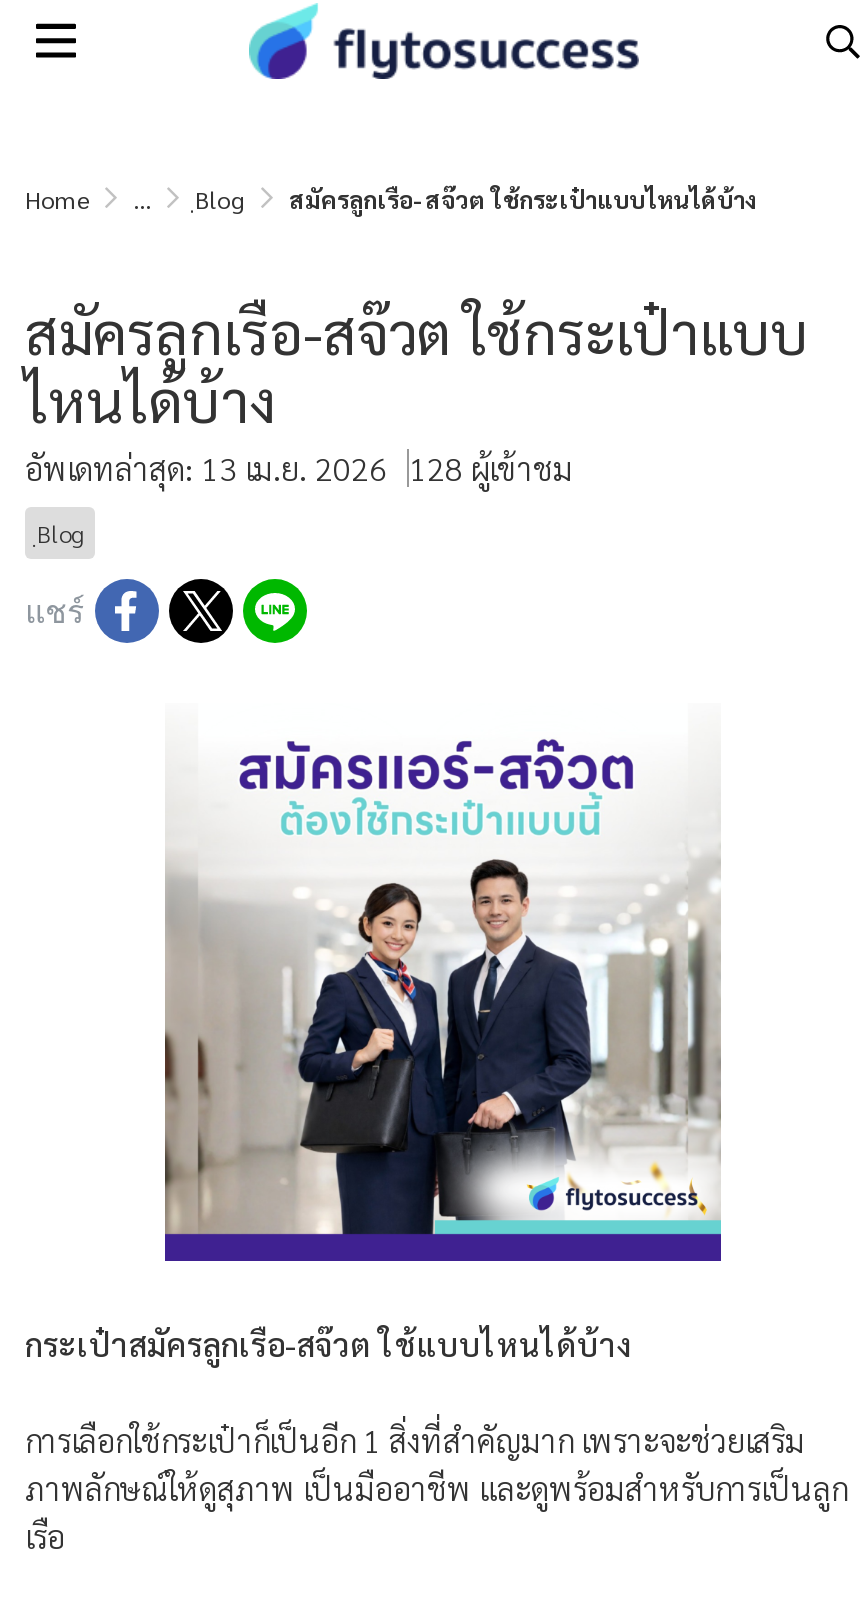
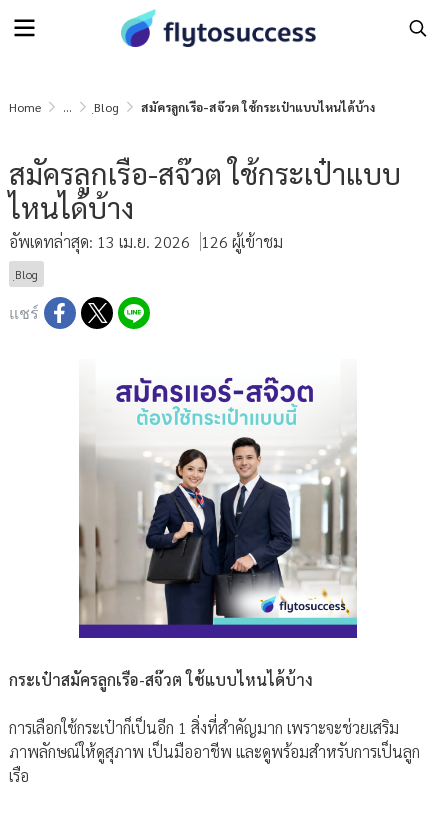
[25,447,573,489] อัพเดทล่าสุด: 13 เม.ย. 2026 128 ผู้เข้าชม -> [9,231,283,252] อัพเดทล่าสุด: 13 เม.ย. 2026 126 ผู้เข้าชม

